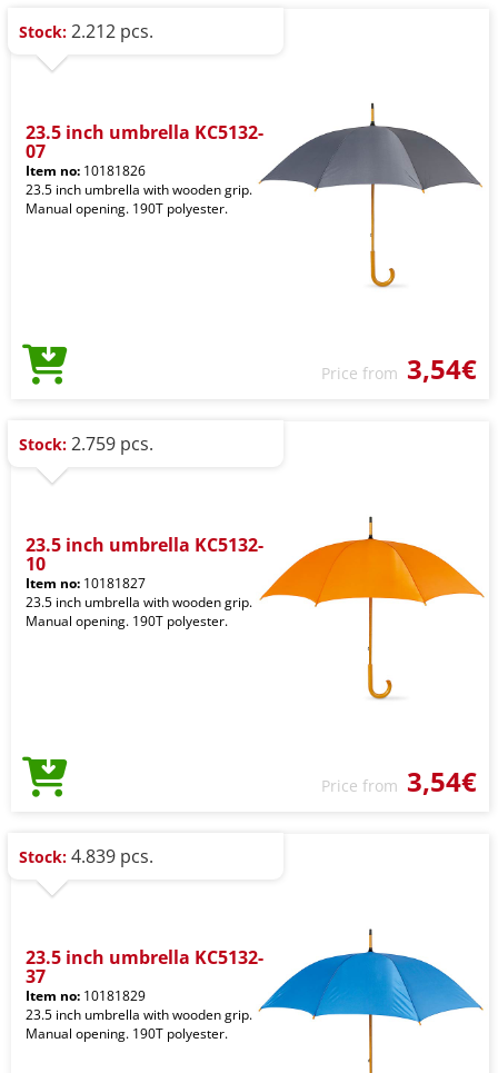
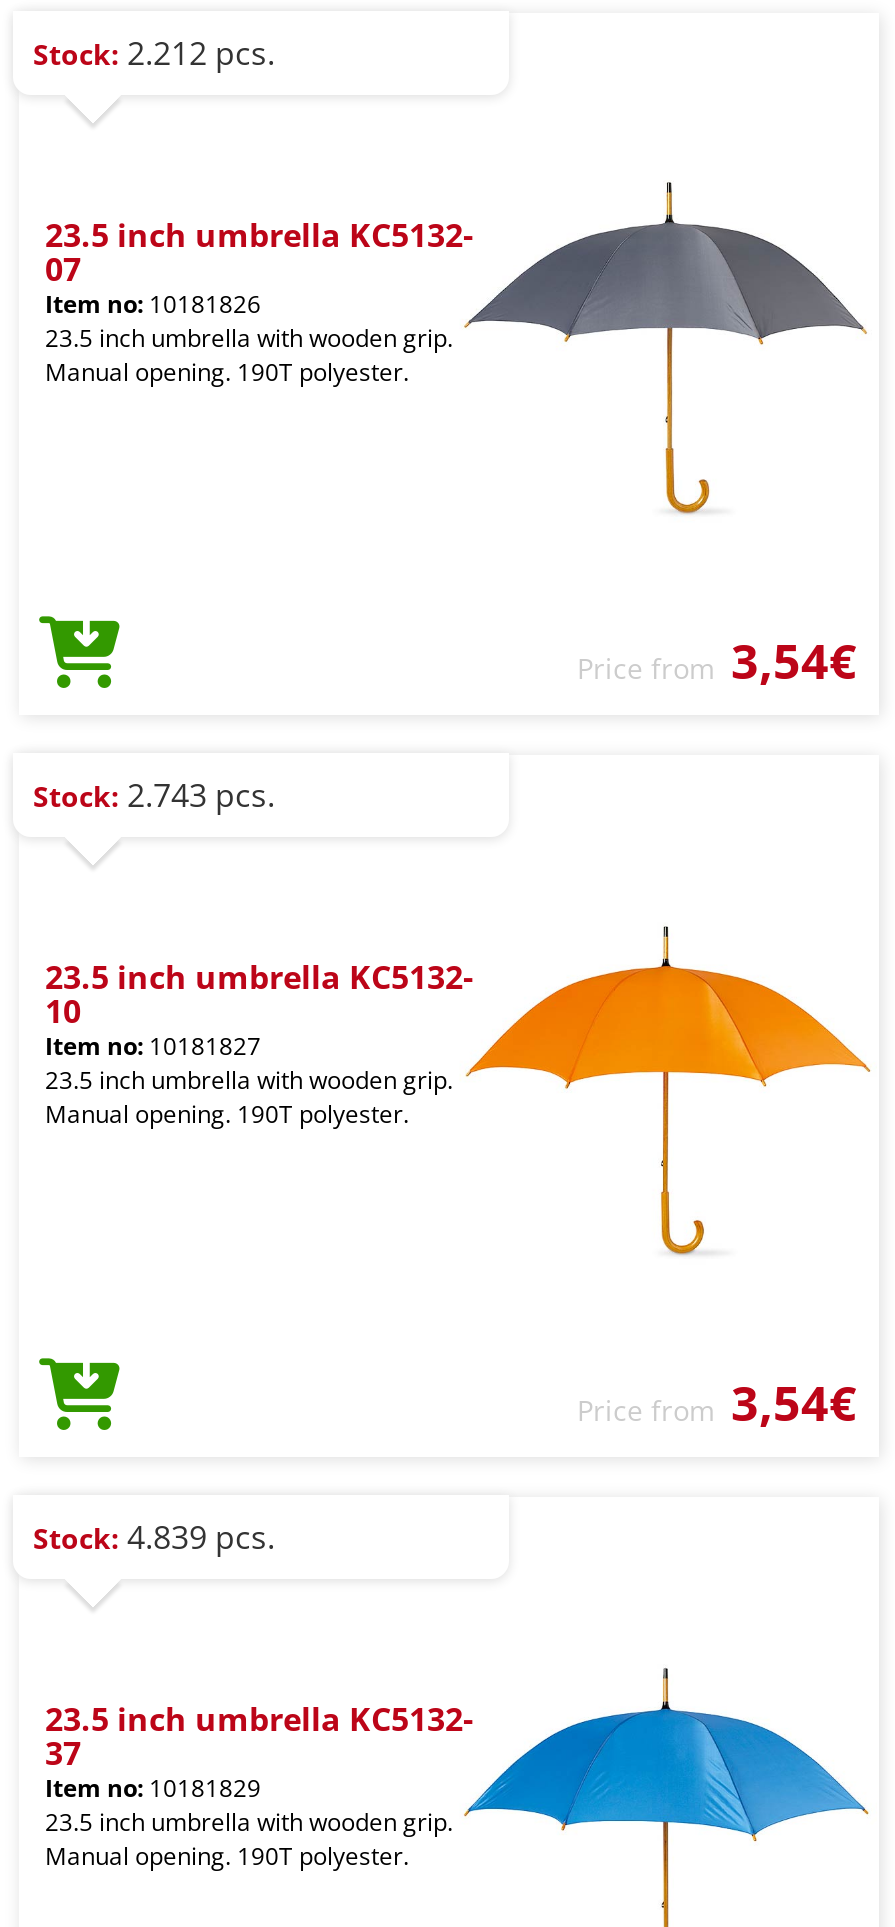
[19,432,153,456] Stock: 2.759 pcs. -> [33,774,275,818] Stock: 2.743 pcs.

